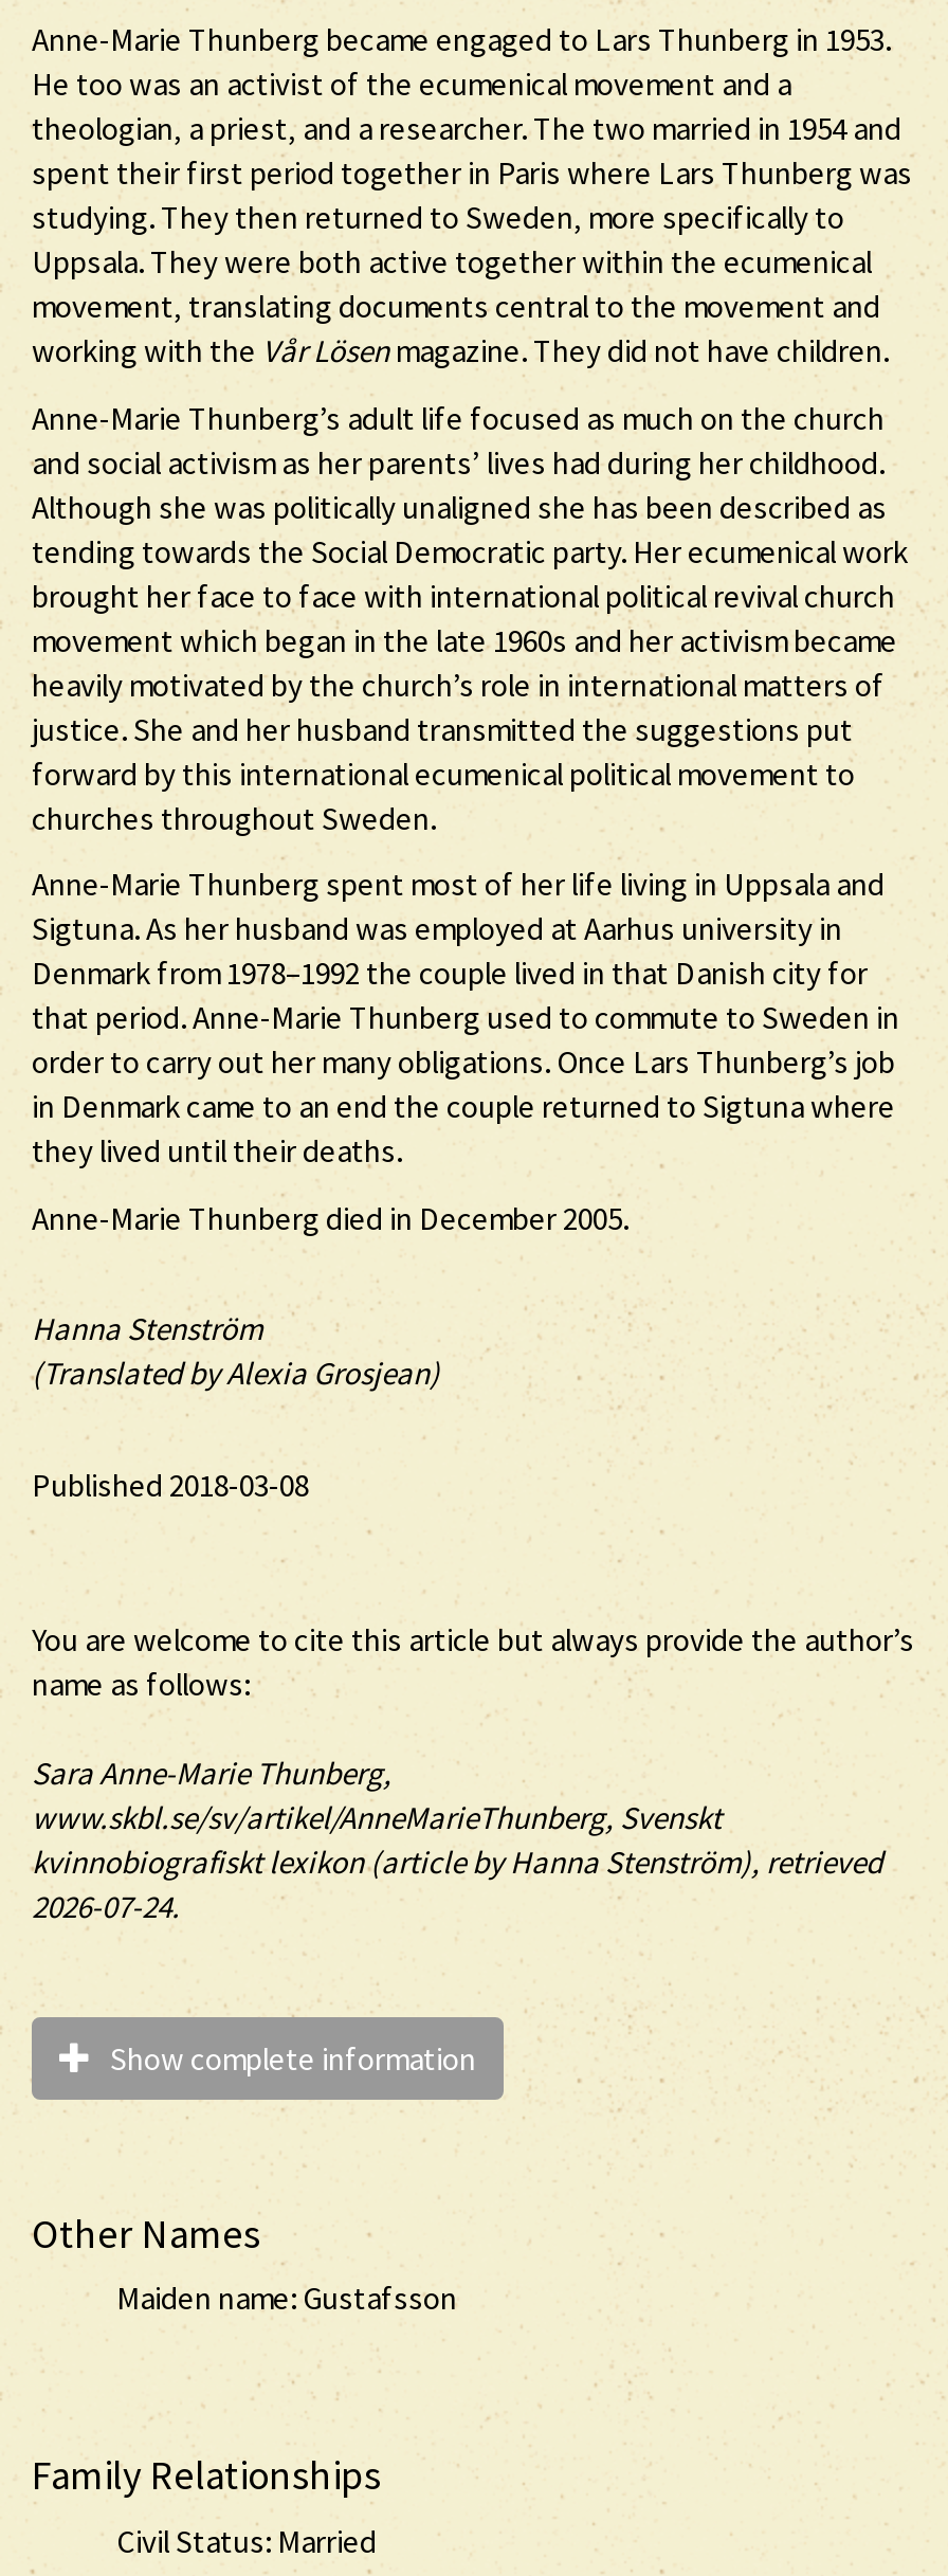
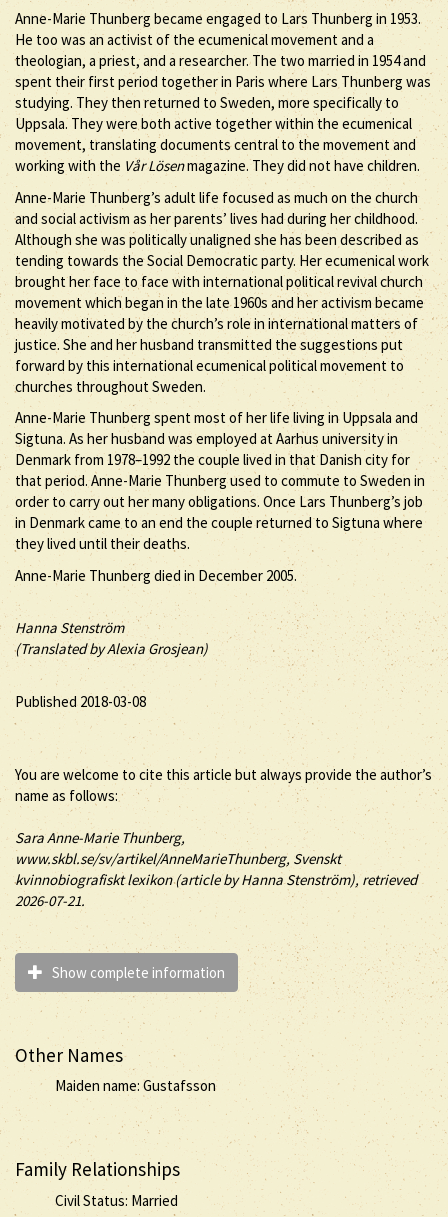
[32,1886,180,1926] 2026-07-24. -> [15,891,85,910] 2026-07-21.

